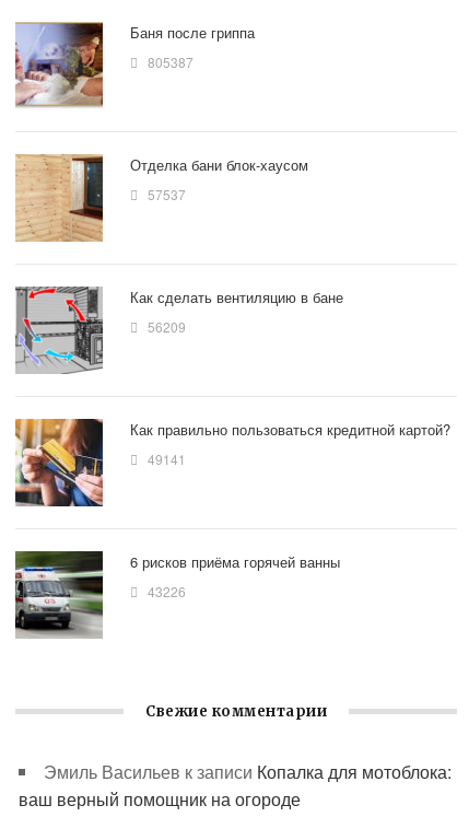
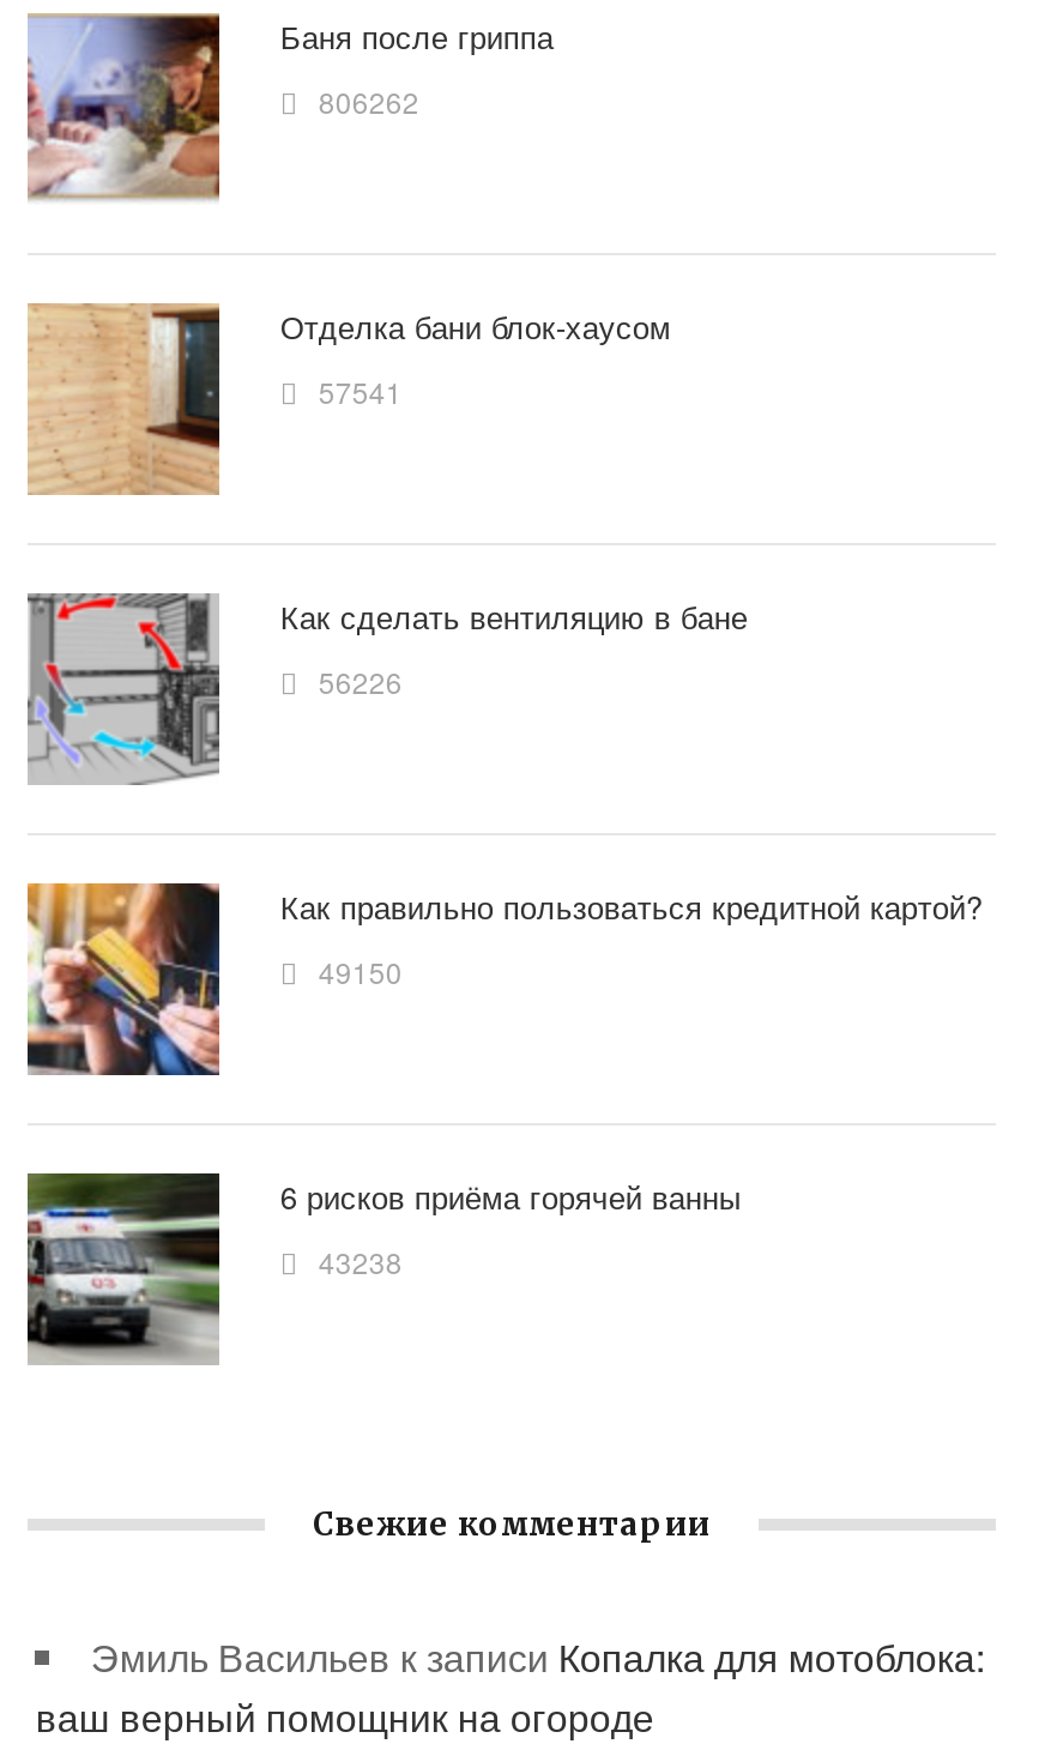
[138,52,194,71] 805387 -> [297,80,419,121] 806262
[138,185,186,203] 57537 -> [297,370,402,411] 57541
[138,317,186,336] 56209 -> [297,660,402,701] 56226
[138,449,186,468] 49141 -> [297,950,402,991] 49150
[138,582,186,600] 43226 -> [297,1240,402,1281] 43238

